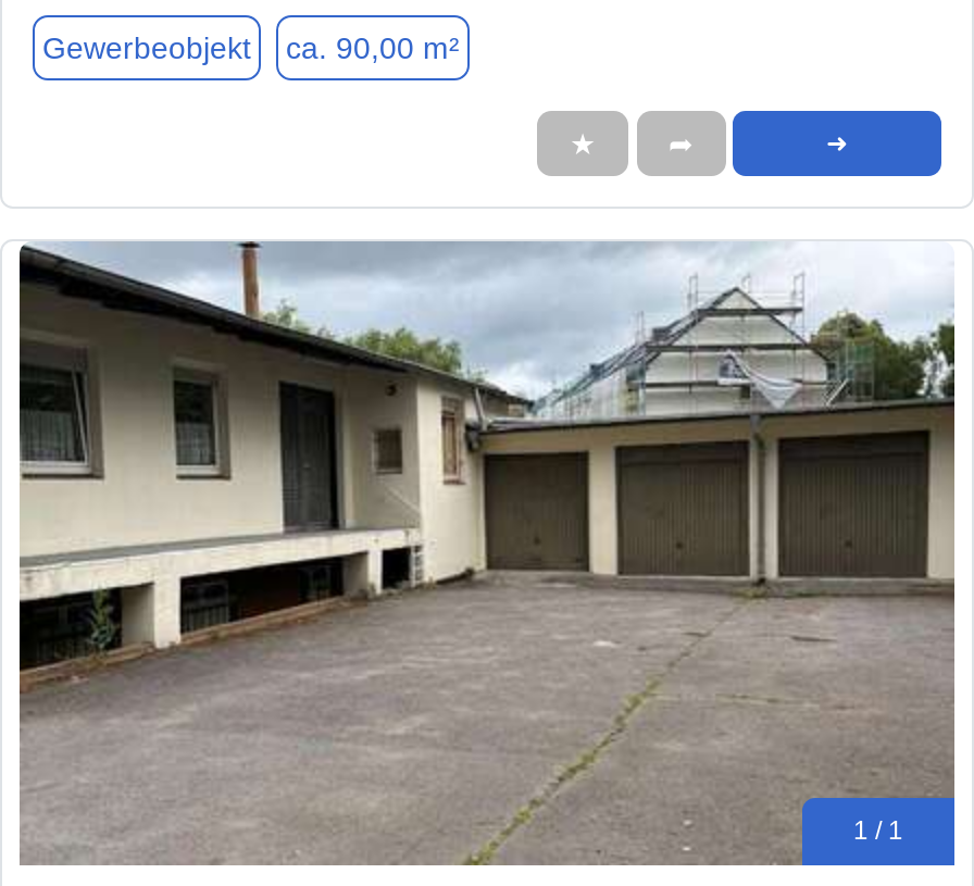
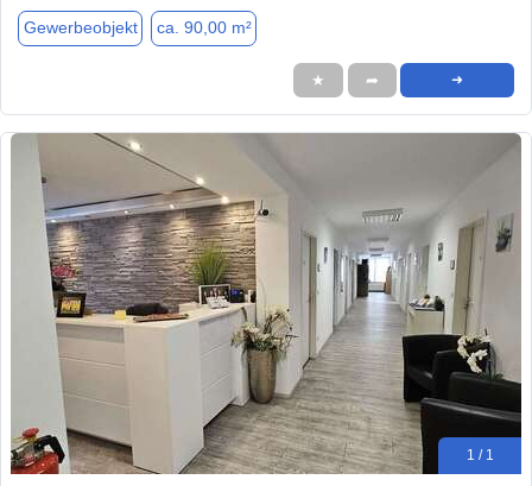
[20,240,954,866] [image] -> [11,132,522,474] [image]

